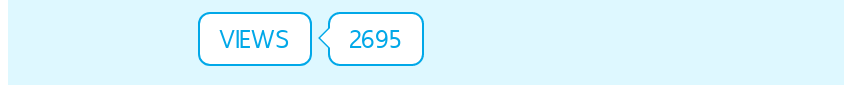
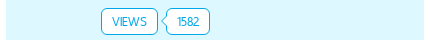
[219,15,401,59] VIEWS 2695 -> [112,9,199,31] VIEWS 1582

